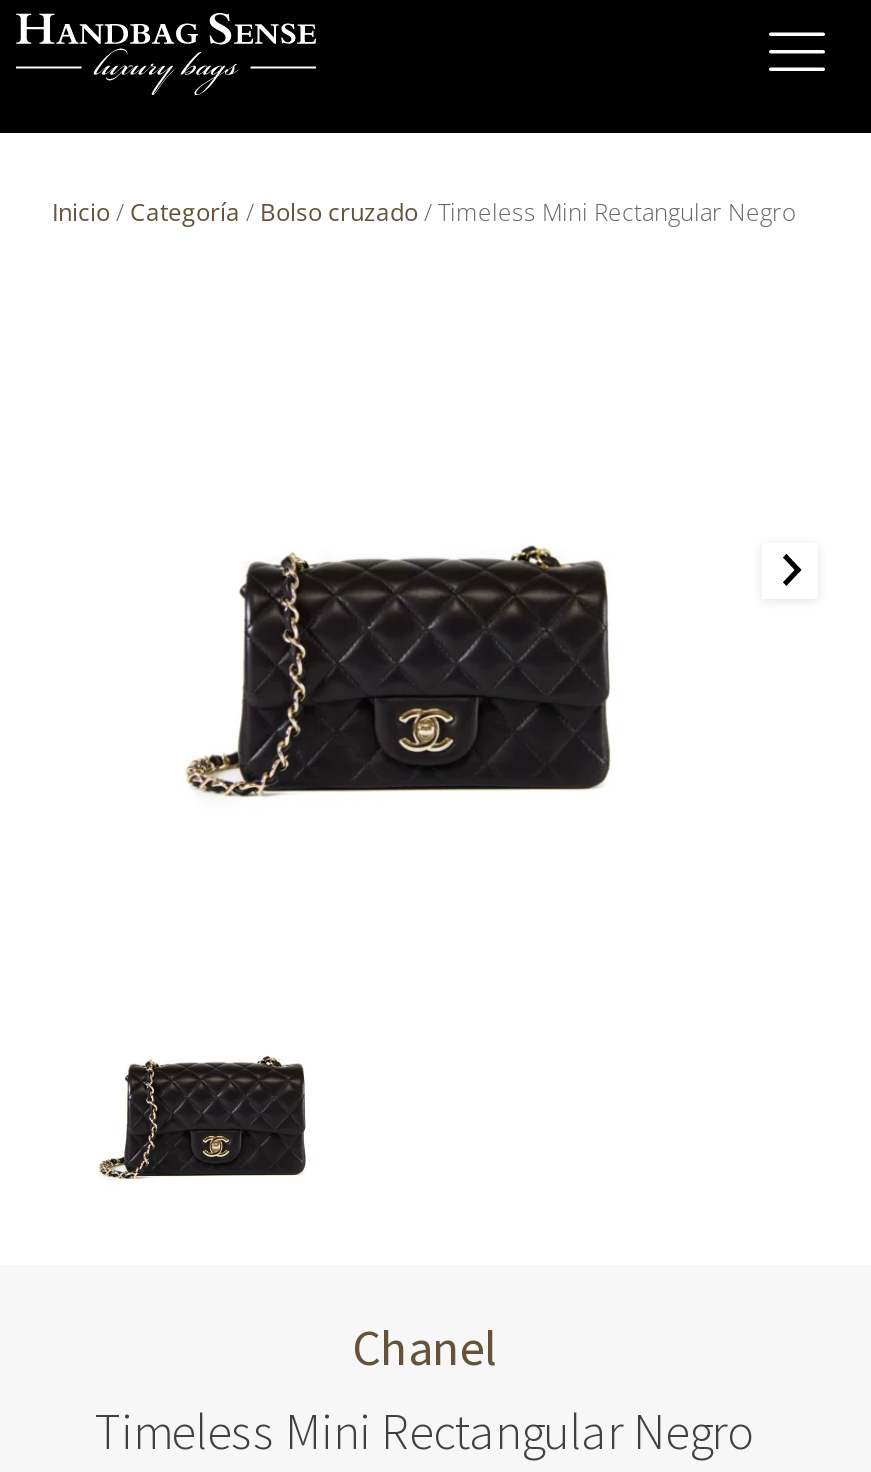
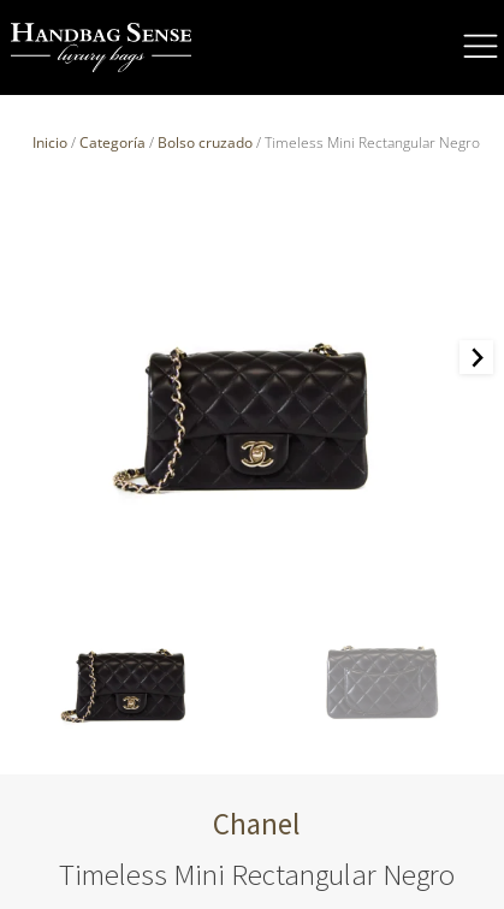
none -> [326,646,439,719] [image]

